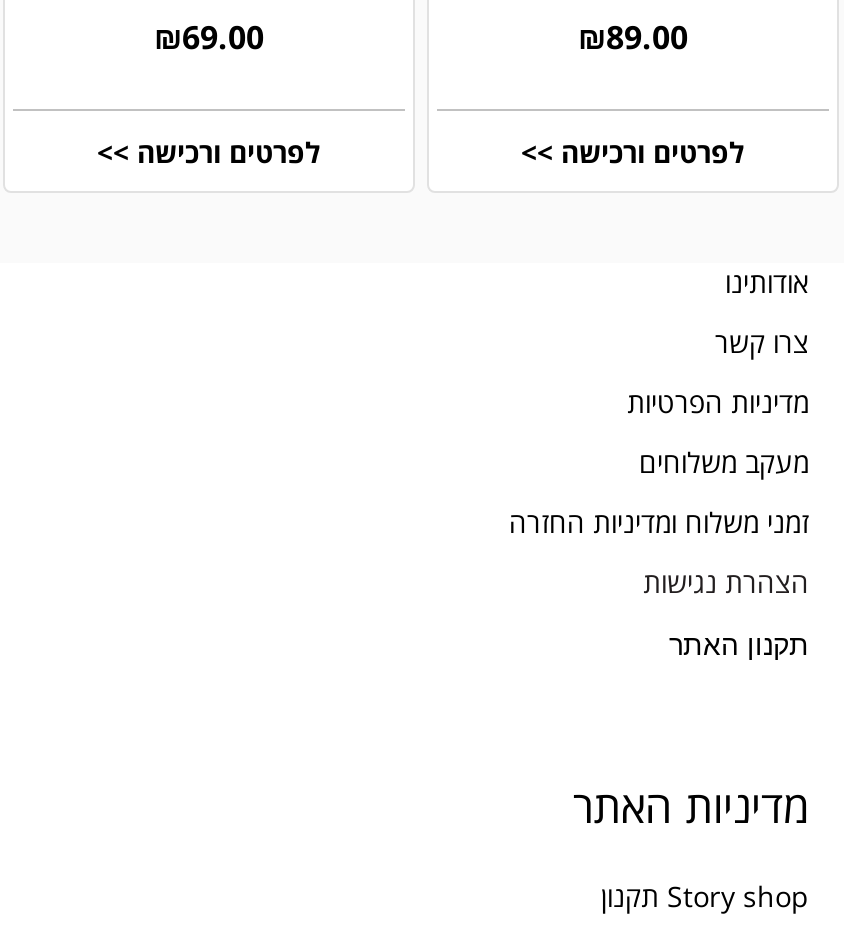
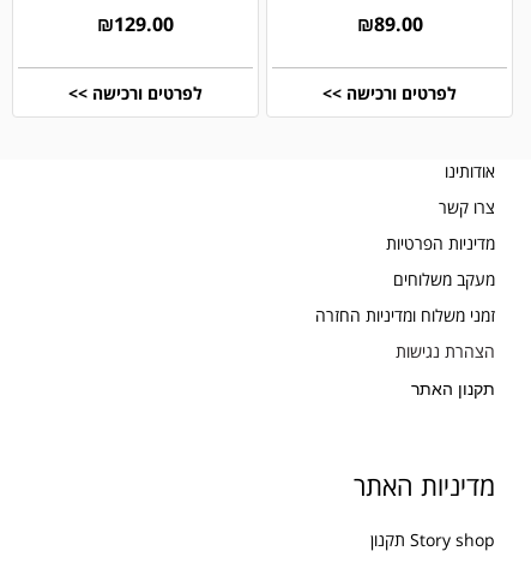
[154,15,264,59] ₪69.00 -> [97,11,174,37] ₪129.00

